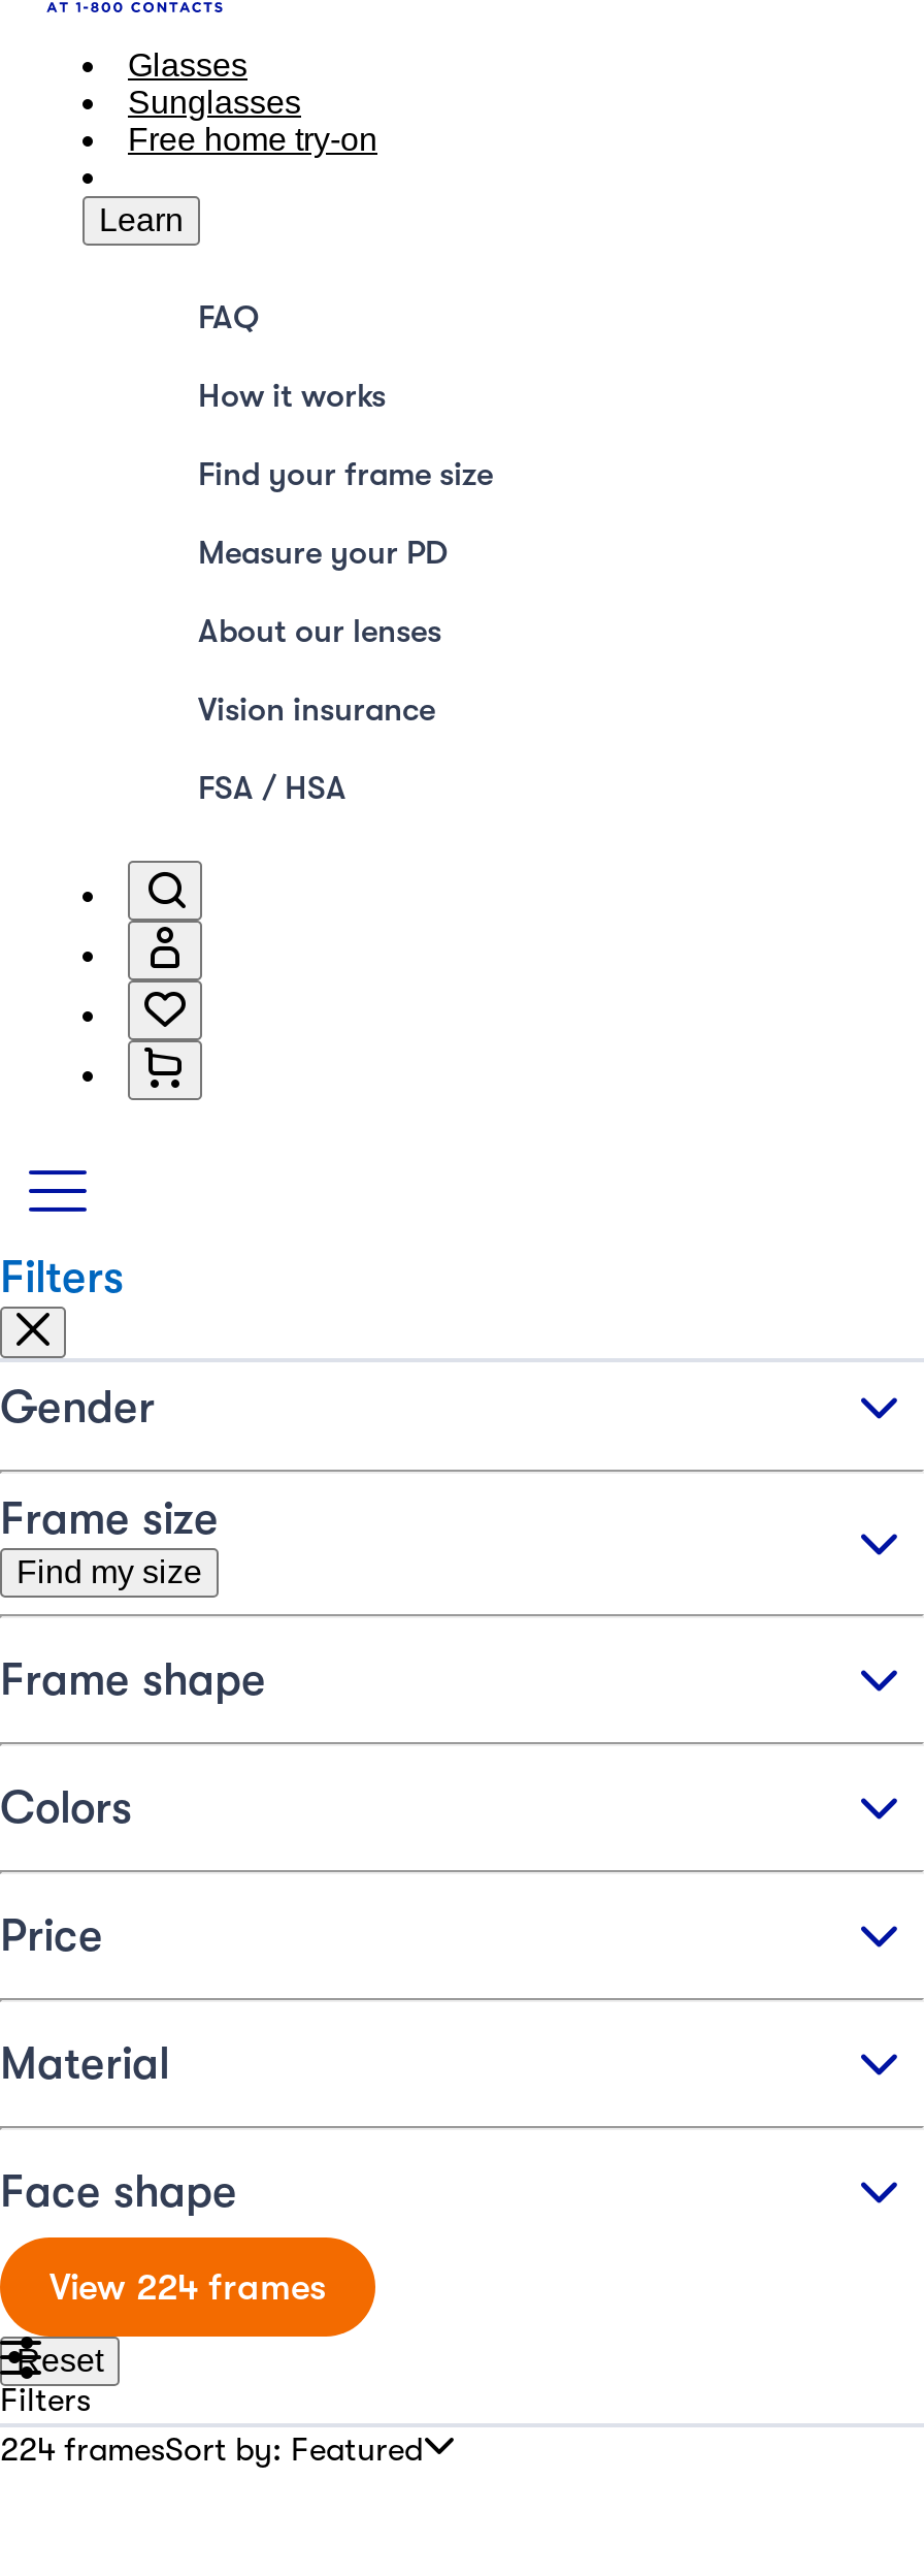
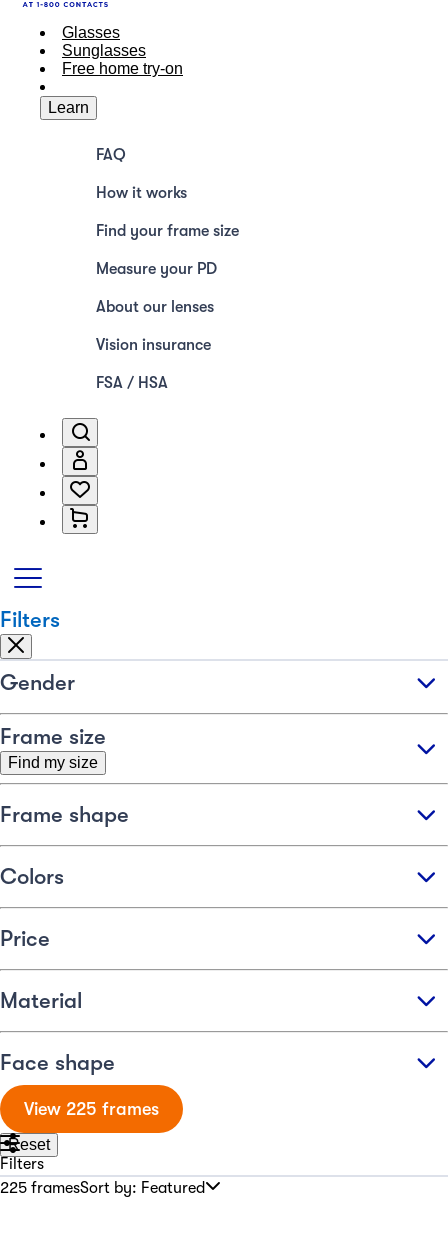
[49,2266,326,2308] View 224 frames -> [24,1099,159,1119] View 225 frames
[0,2432,423,2469] 224 framesSort by: Featured -> [0,1179,205,1197] 225 framesSort by: Featured

